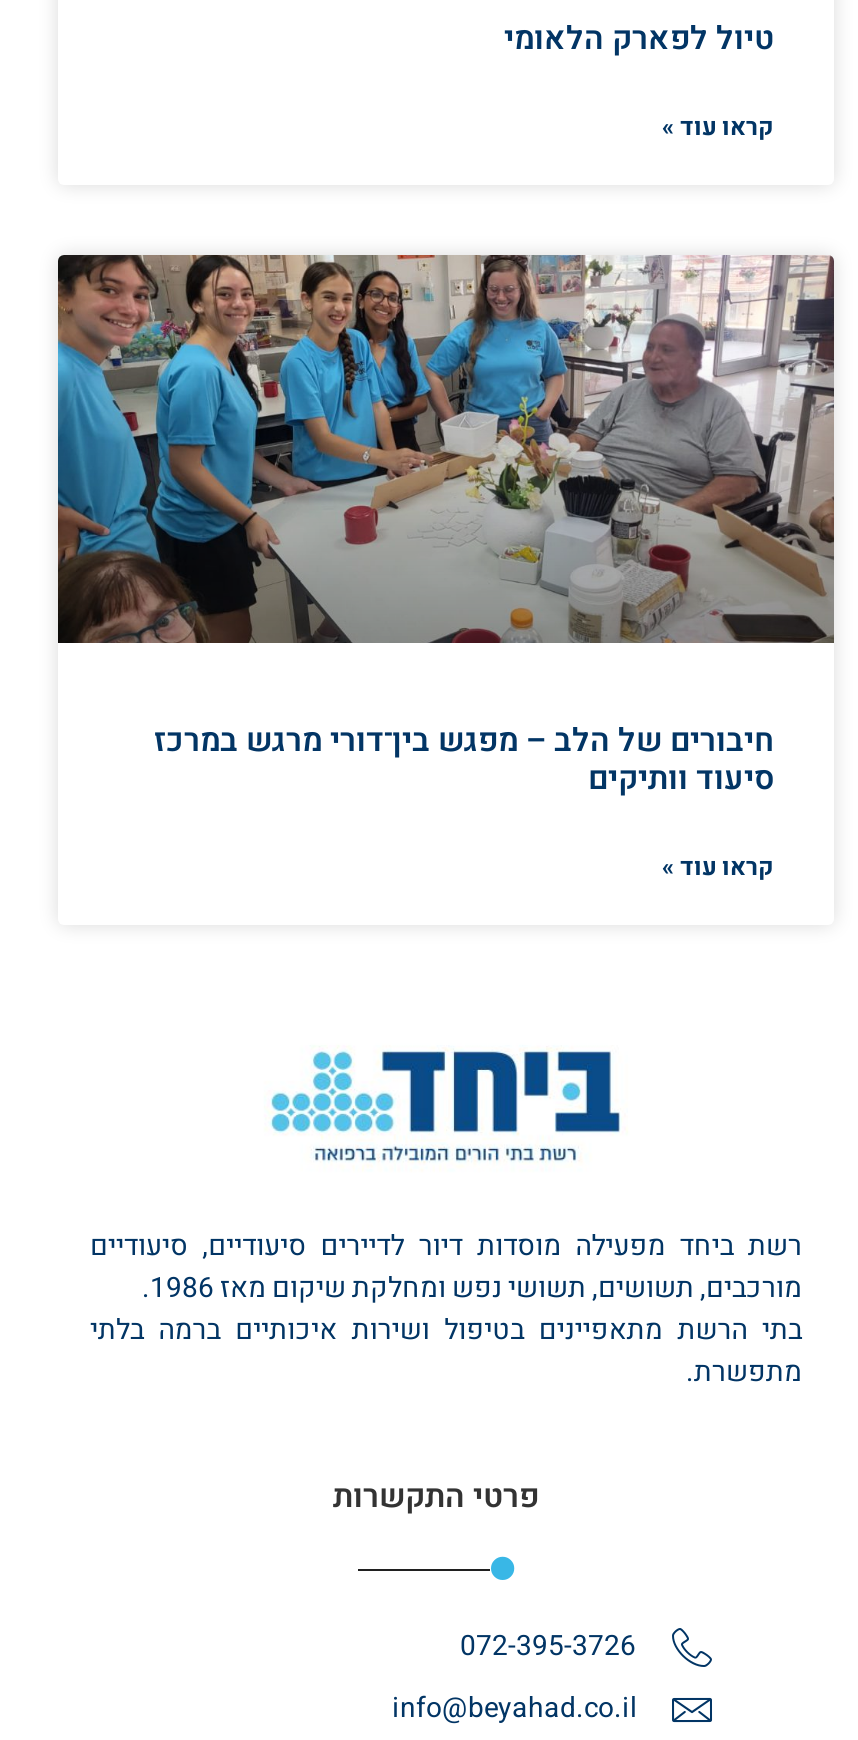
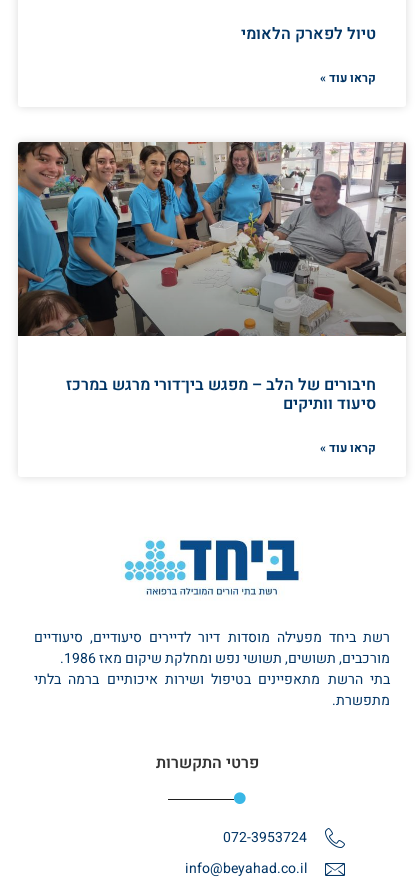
[460,1625,636,1667] 072-395-3726 -> [223,827,307,848] 072-3953724

